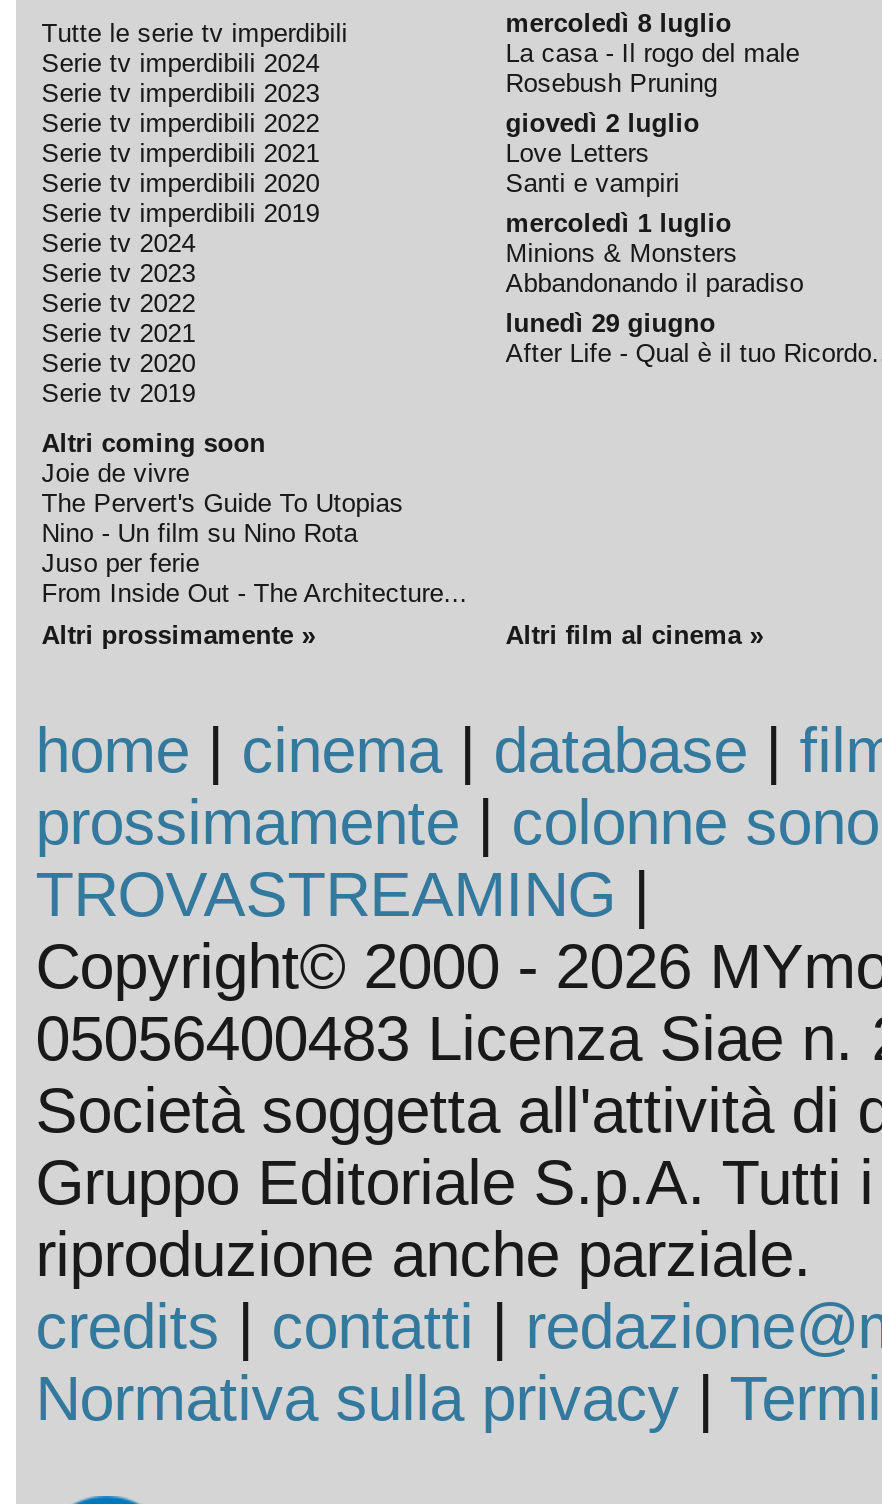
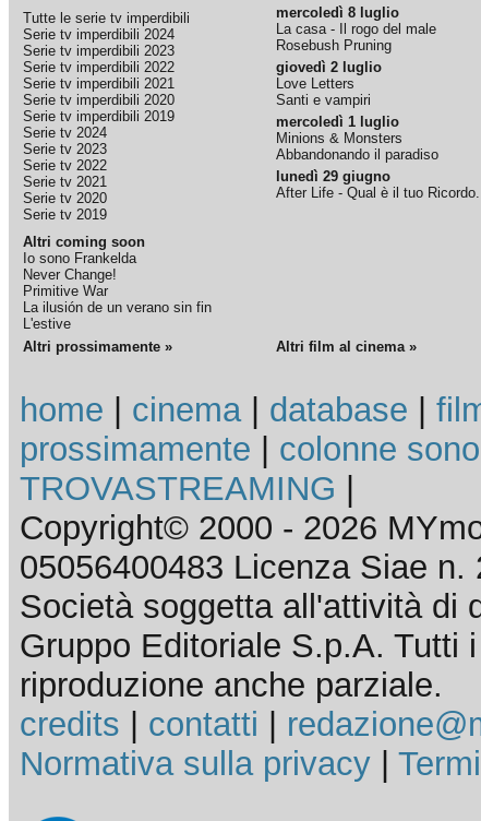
[41,458,467,608] Joie de vivre | The Pervert's Guide To Utopias | Nino - Un film su Nino Rota | Juso per ferie | From Inside Out - The Architecture... -> [23,250,211,332] Io sono Frankelda | Never Change! | Primitive War | La ilusión de un verano sin fin | L'estive

